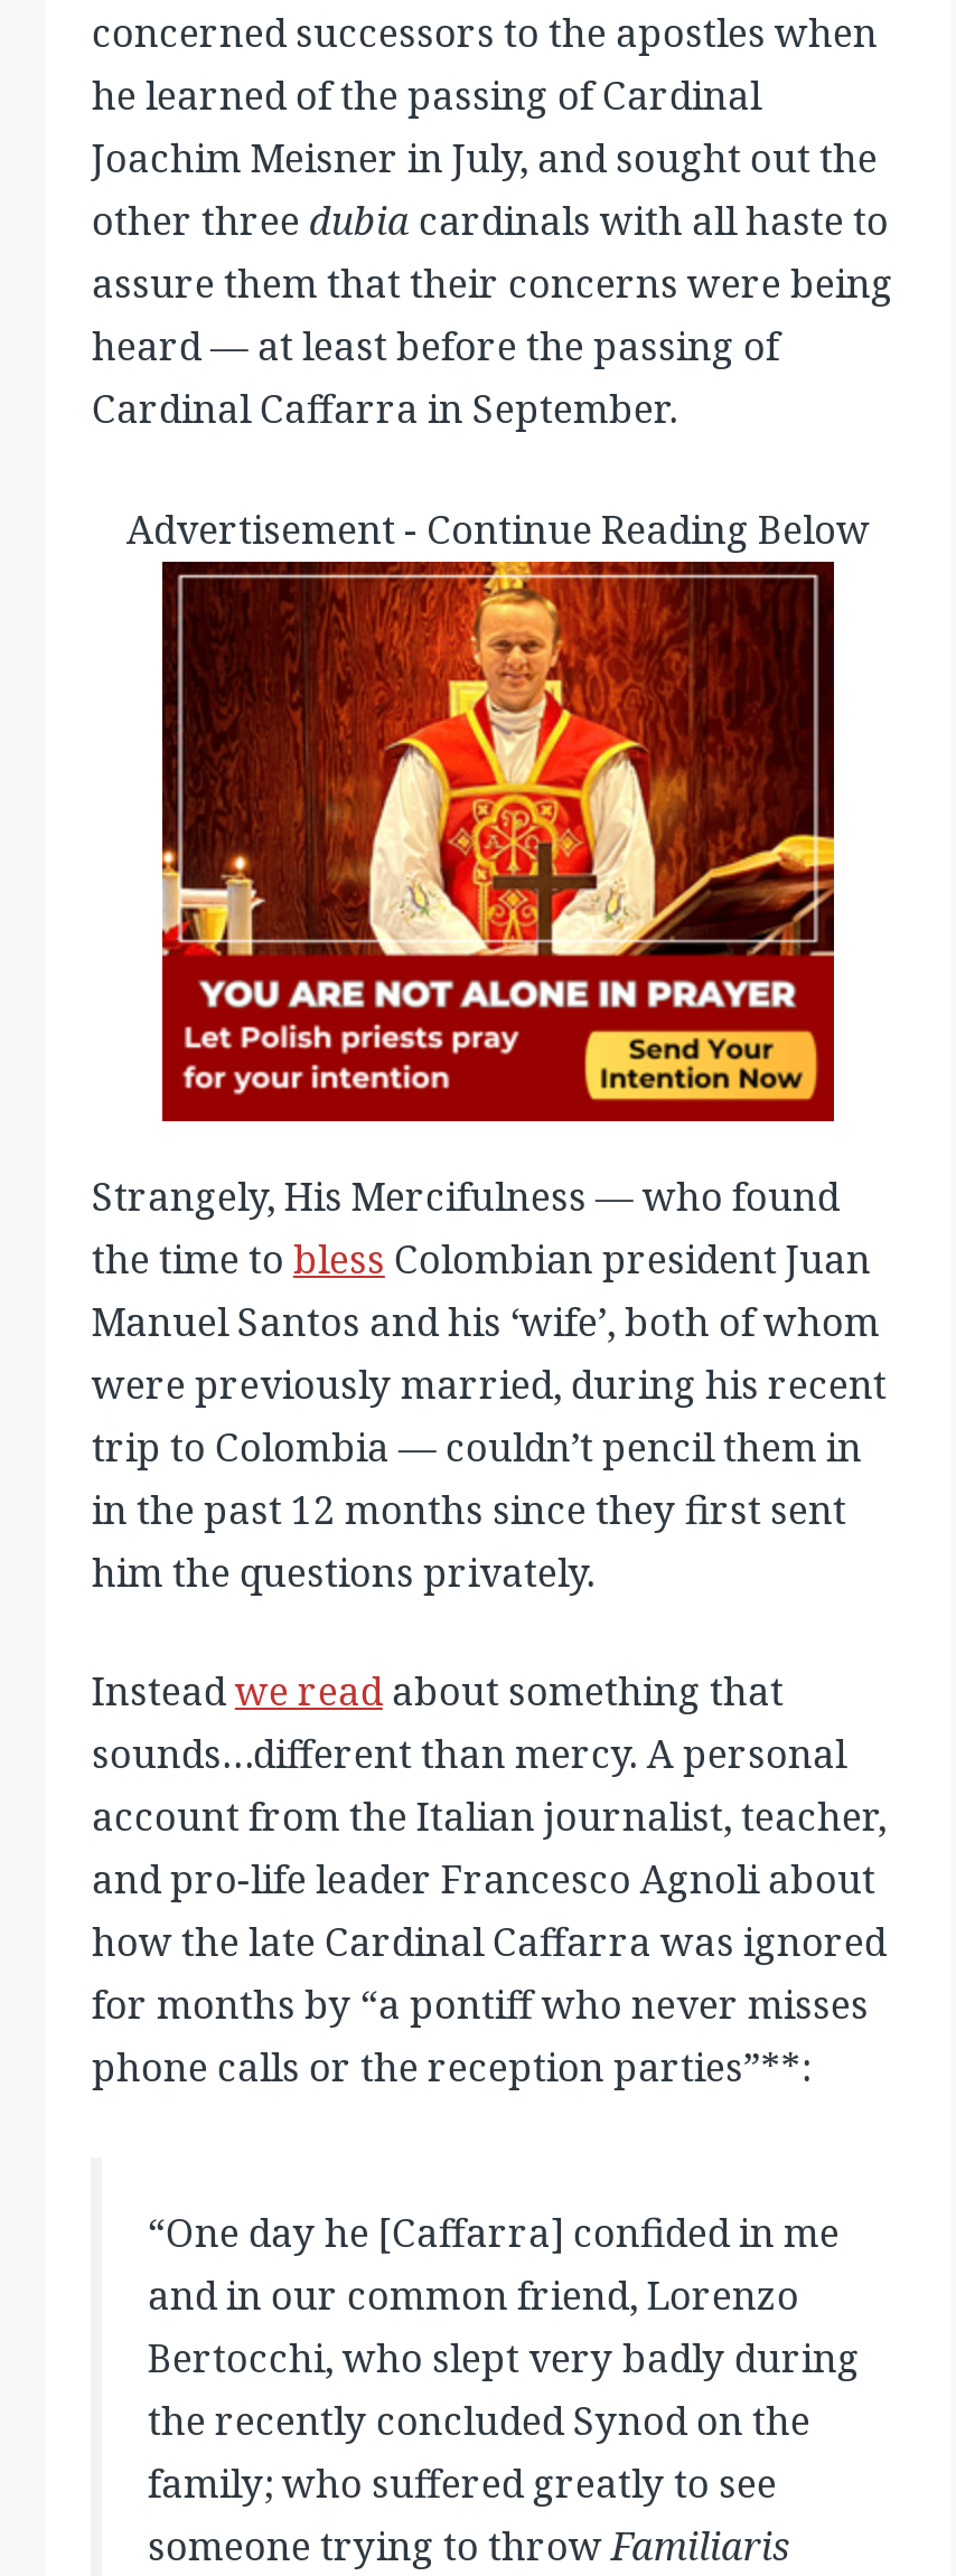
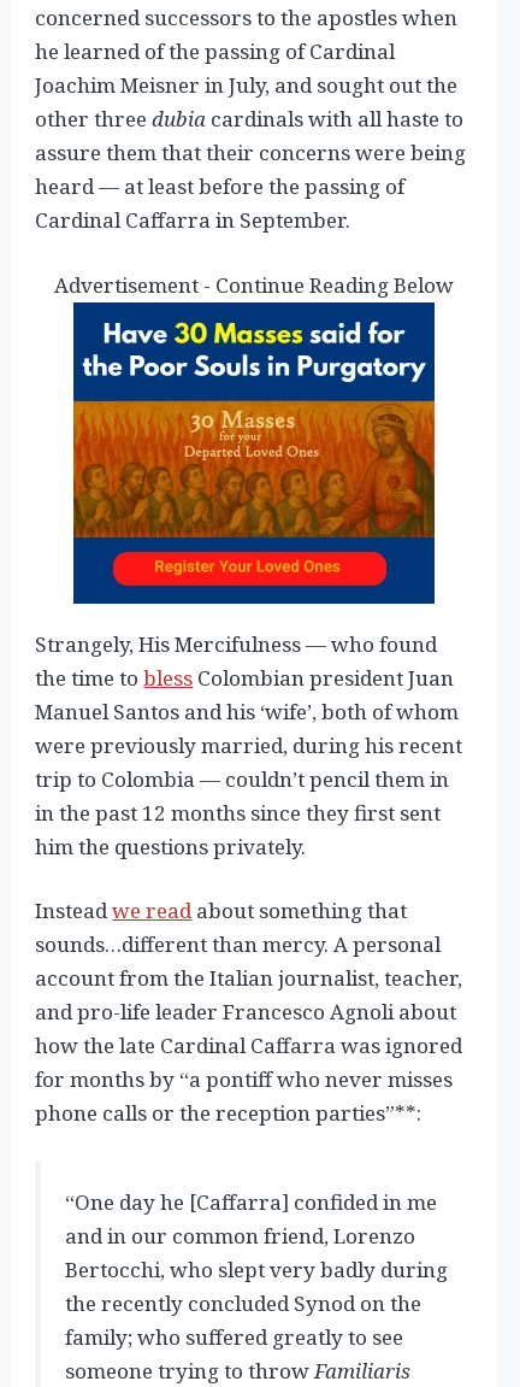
[160,560,836,1124] [image] -> [72,301,436,605] [image]

